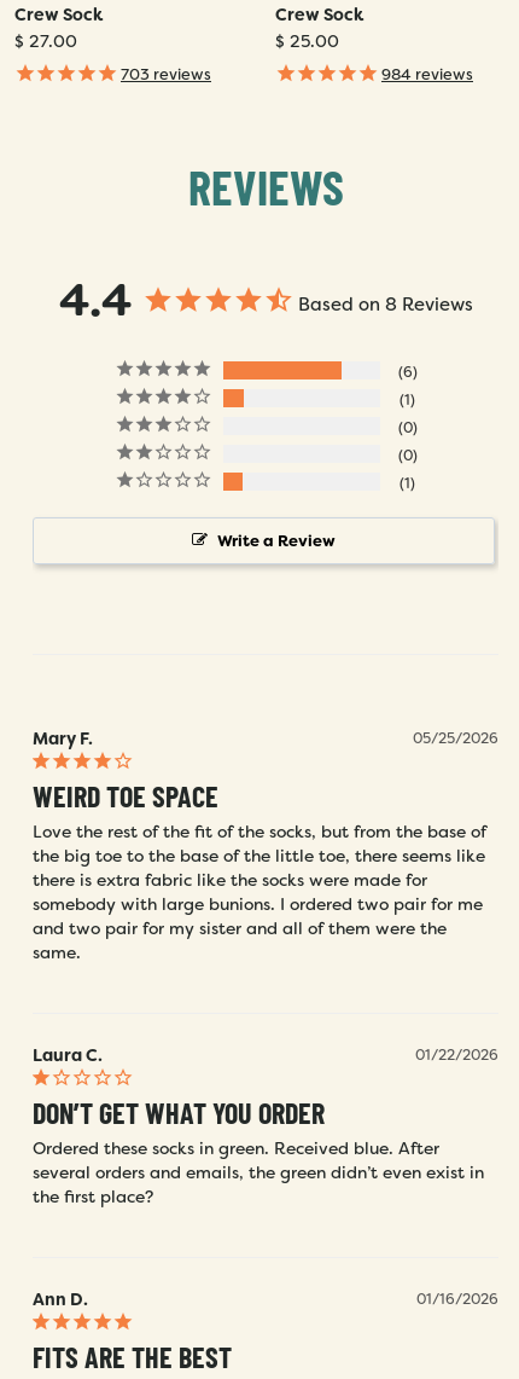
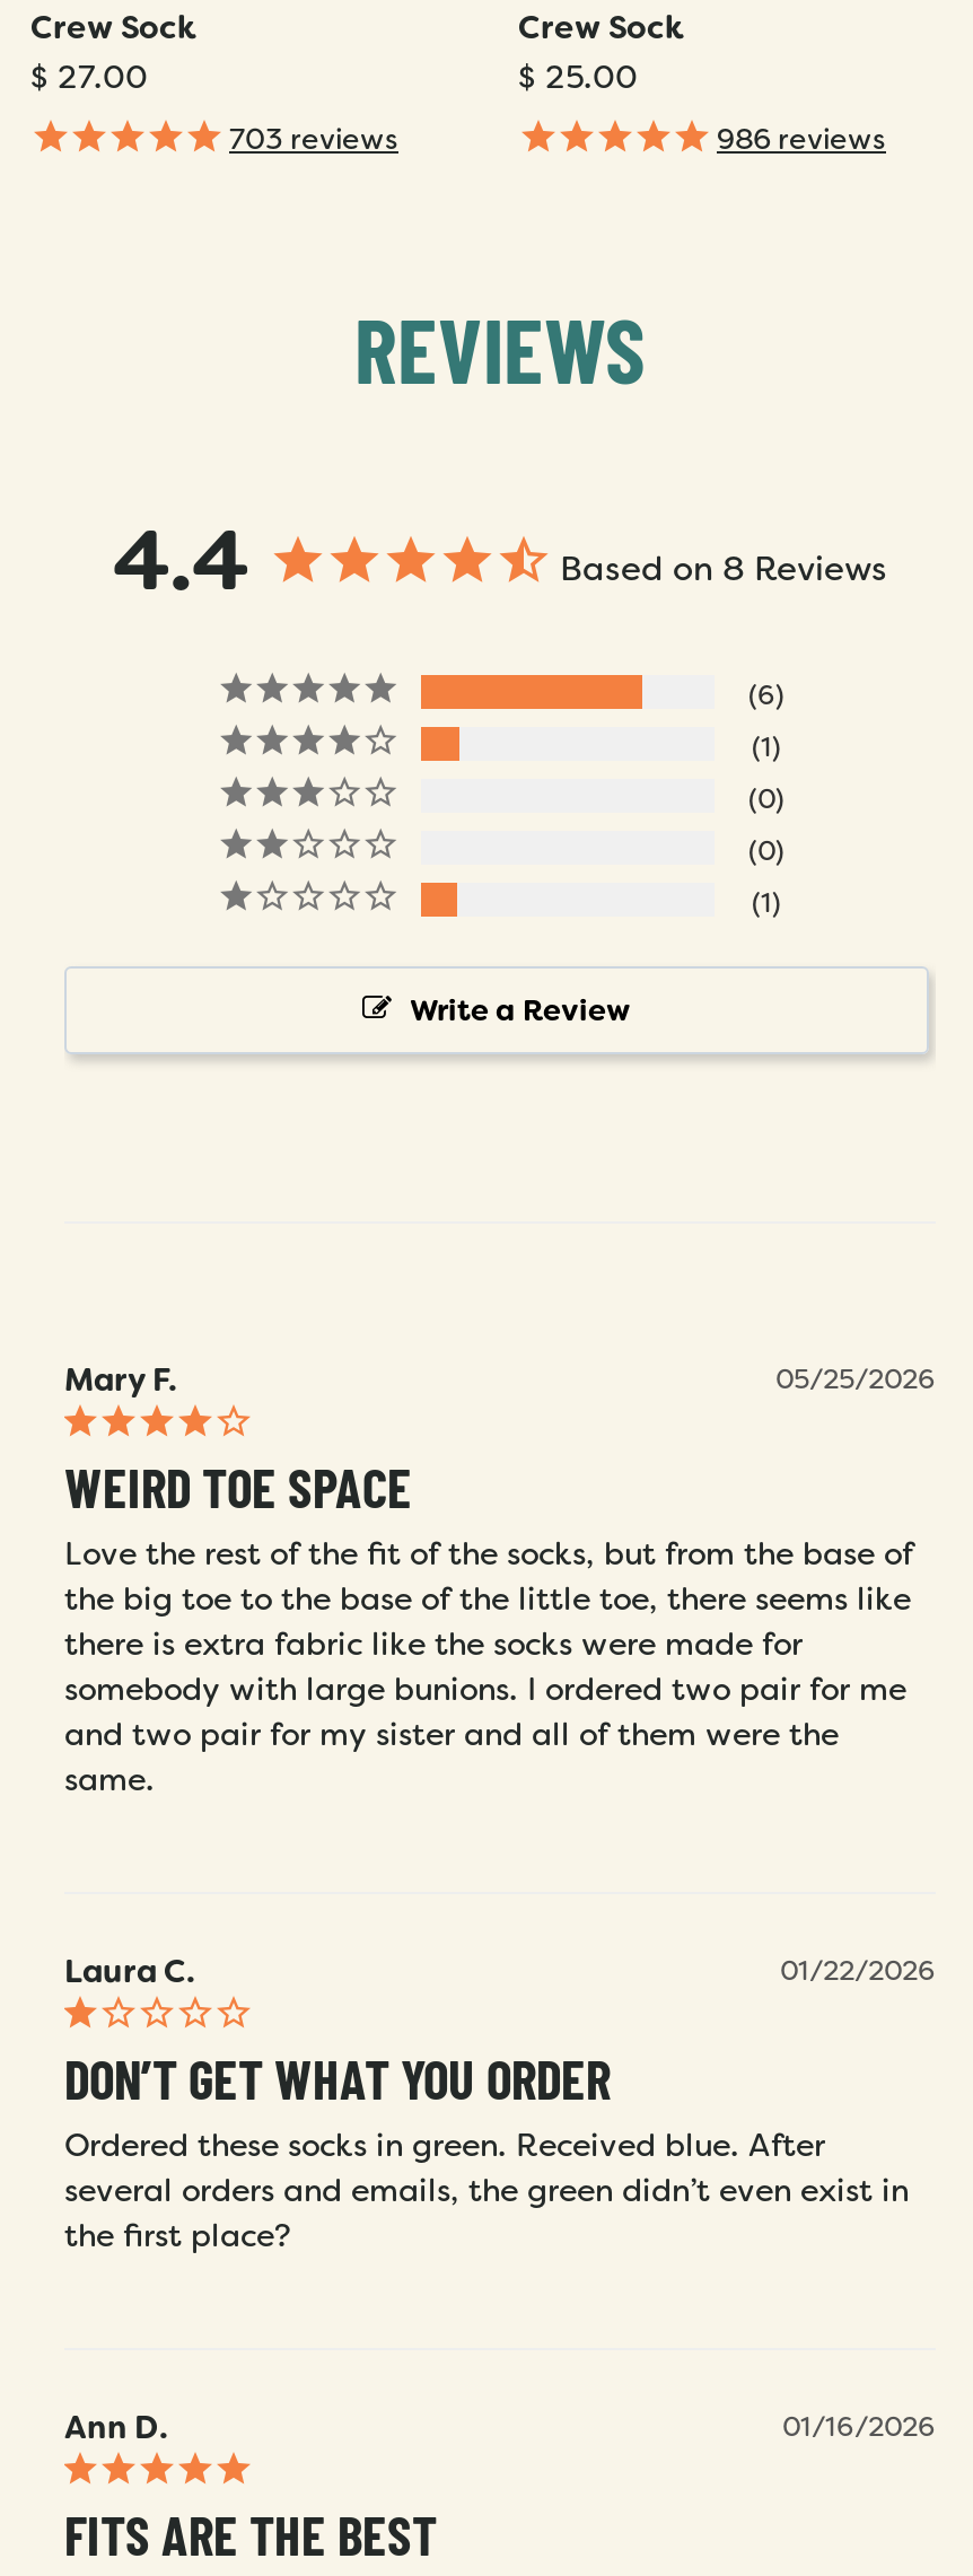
[381,64,473,84] 984 reviews -> [717,119,886,158] 986 reviews

